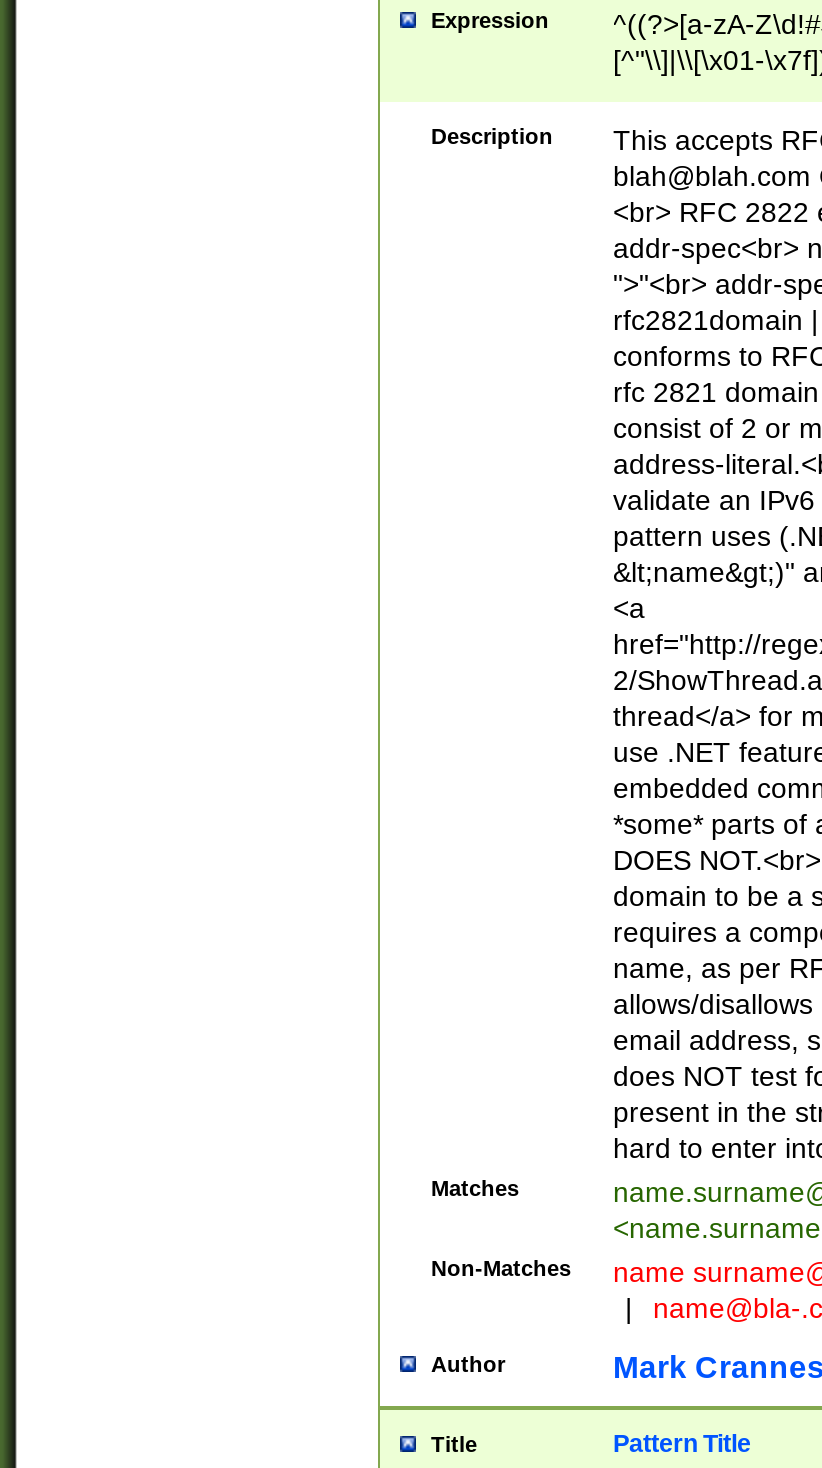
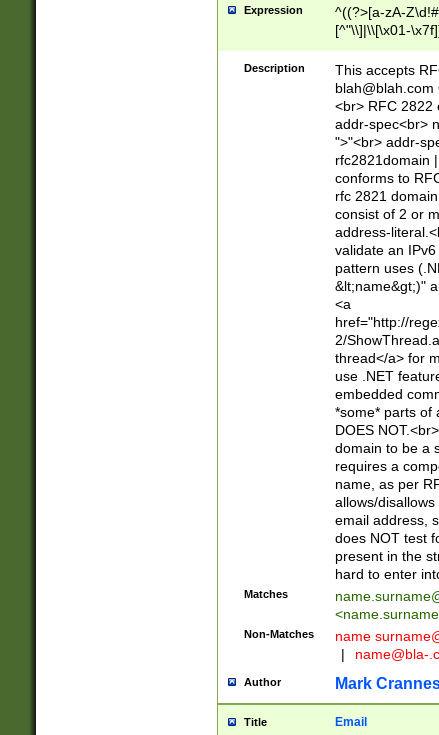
[613,1430,751,1458] Pattern Title -> [334,715,366,729] Email

